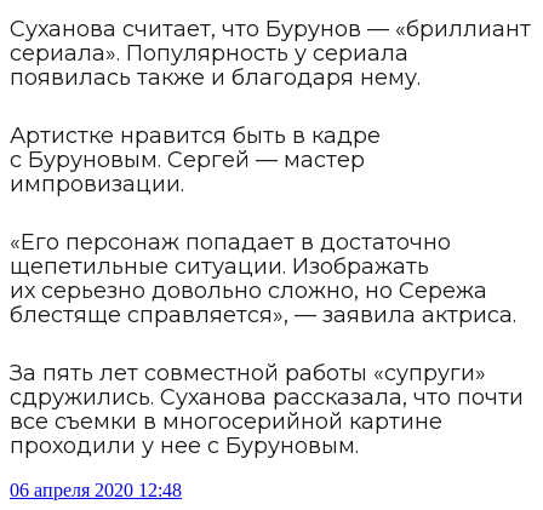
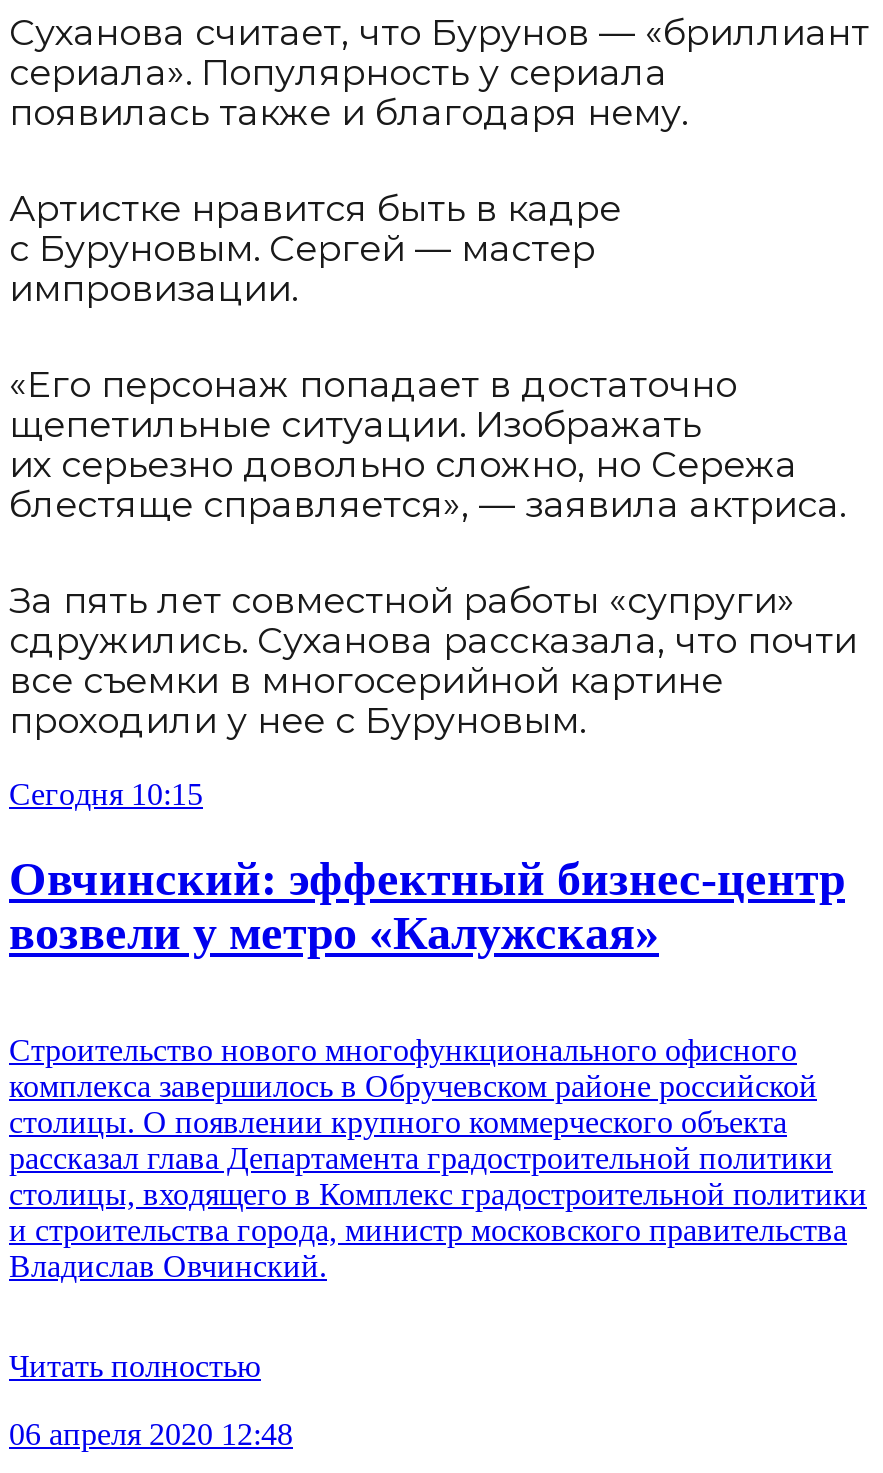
none -> [9,777,867,1382] Сегодня 10:15 | Овчинский: эффектный бизнес-центр | возвели у метро «Калужская» | Строительство нового многофункционального офисного | комплекса завершилось в Обручевском районе российской | столицы. О появлении крупного коммерческого объекта | рассказал глава Департамента градостроительной политики | столицы, входящего в Комплекс градостроительной политики | и строительства города, министр московского правительства | Владислав Овчинский. | Читать полностью

